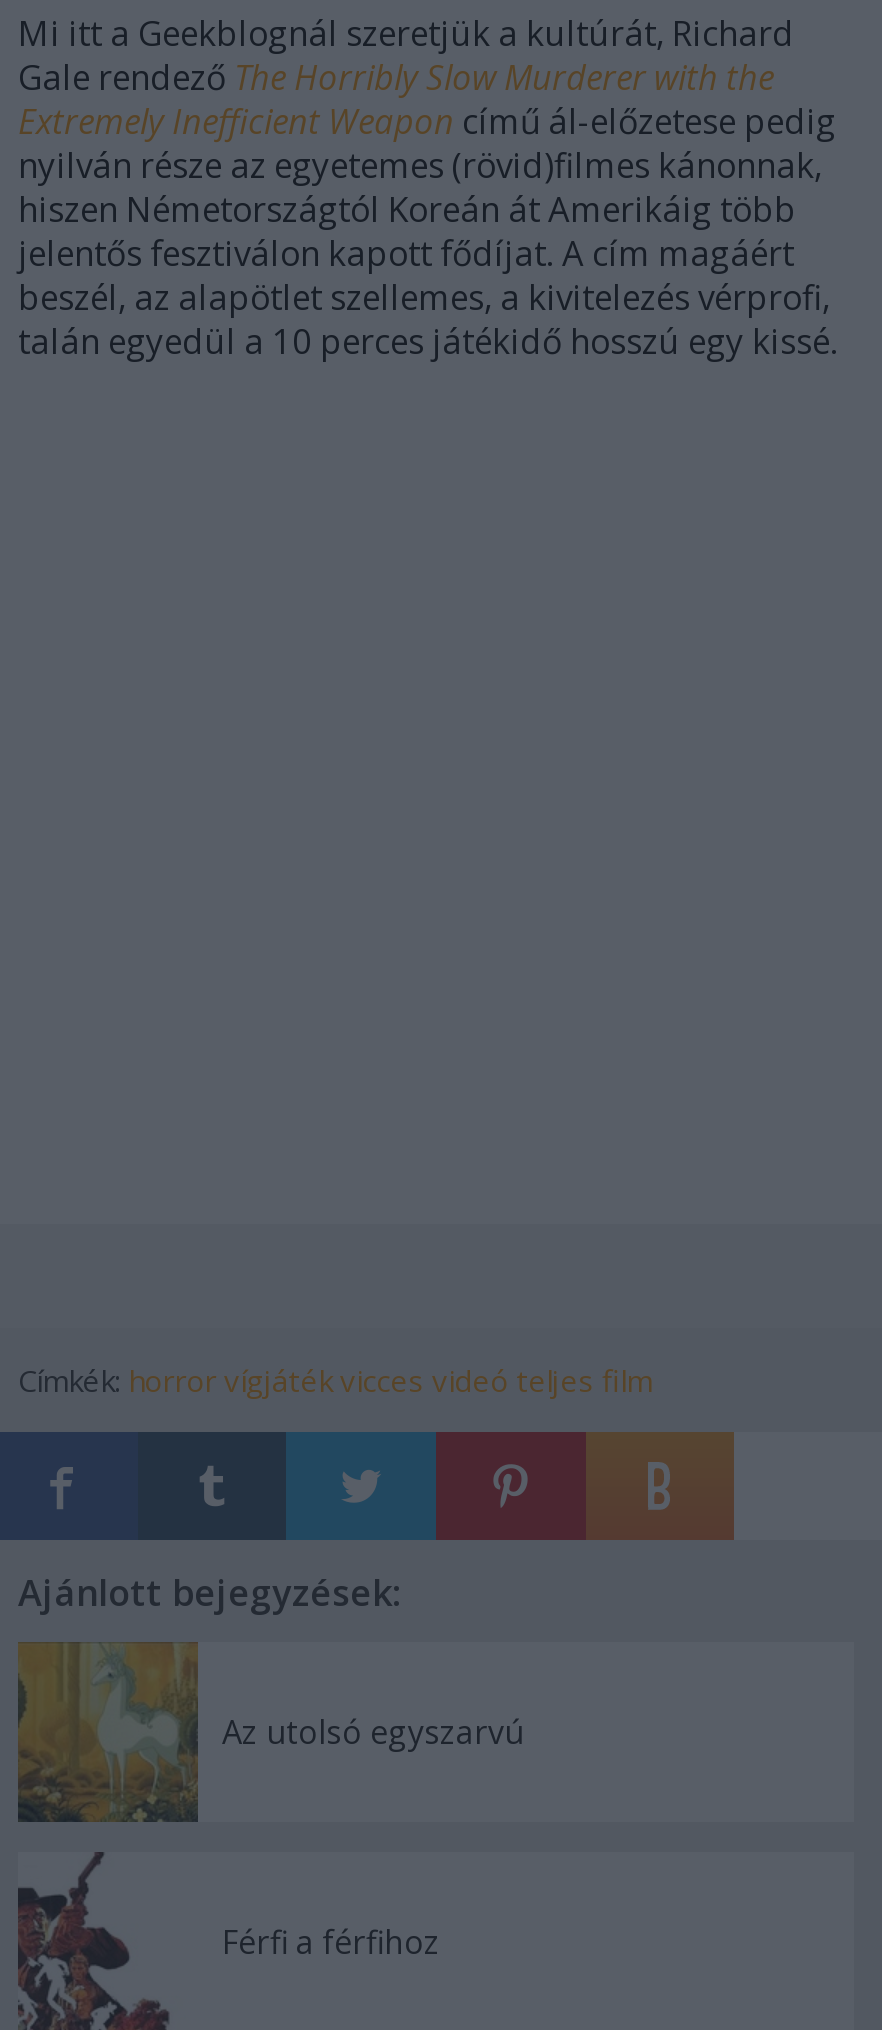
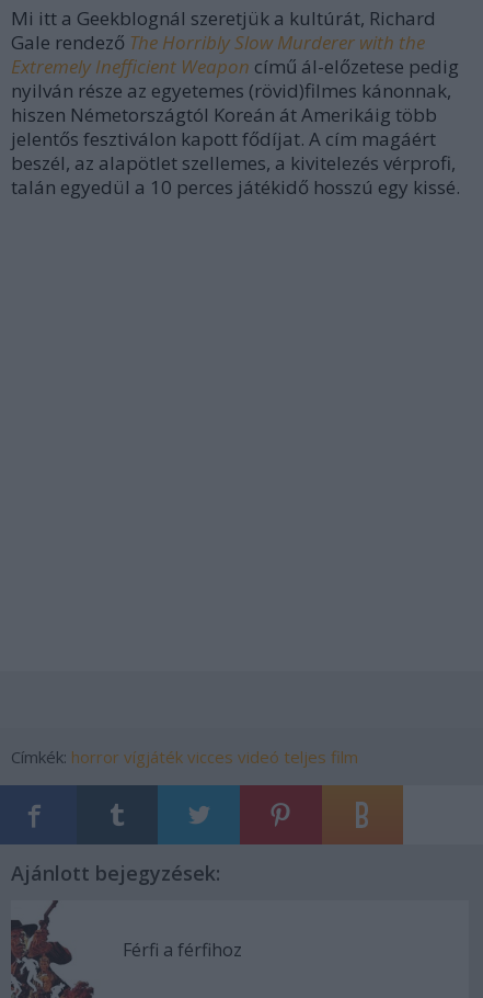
[16,1640,524,1824] [image] | Az utolsó egyszarvú -> none

